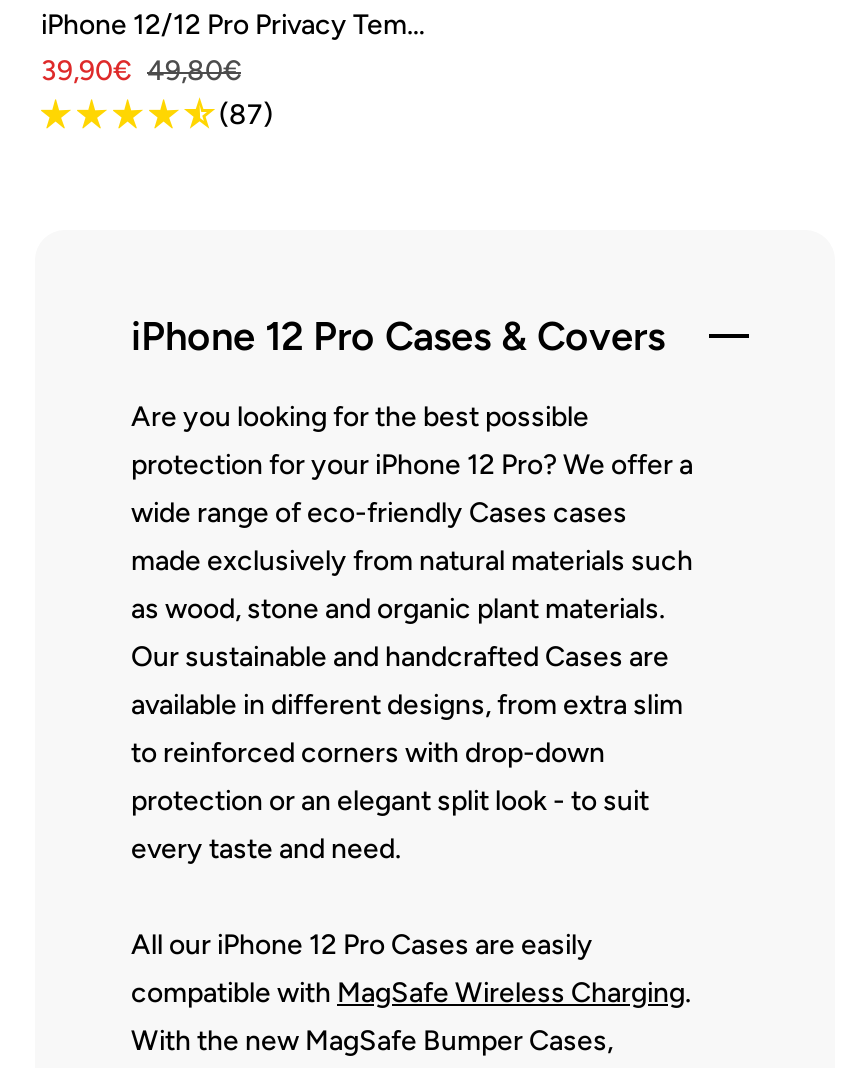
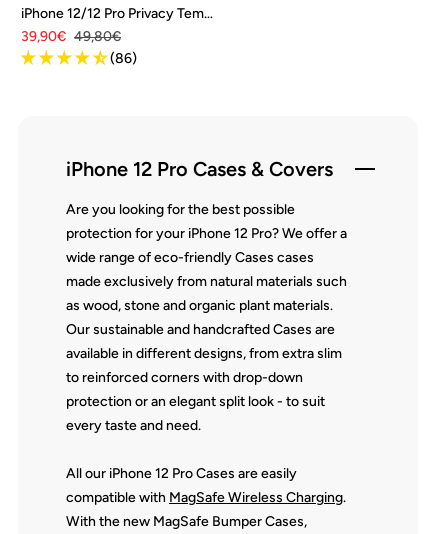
[219,99,273,133] (87) -> [110,50,137,67] (86)

